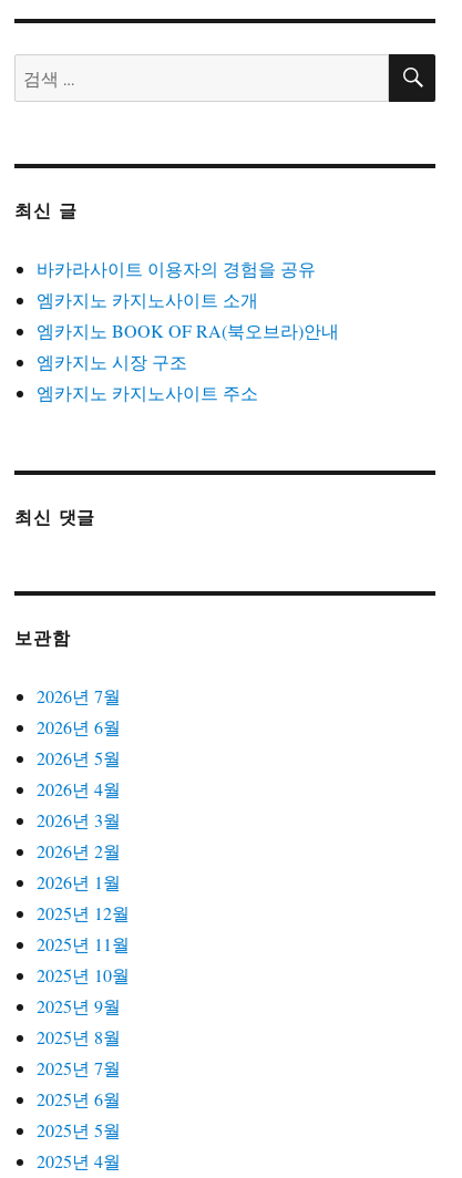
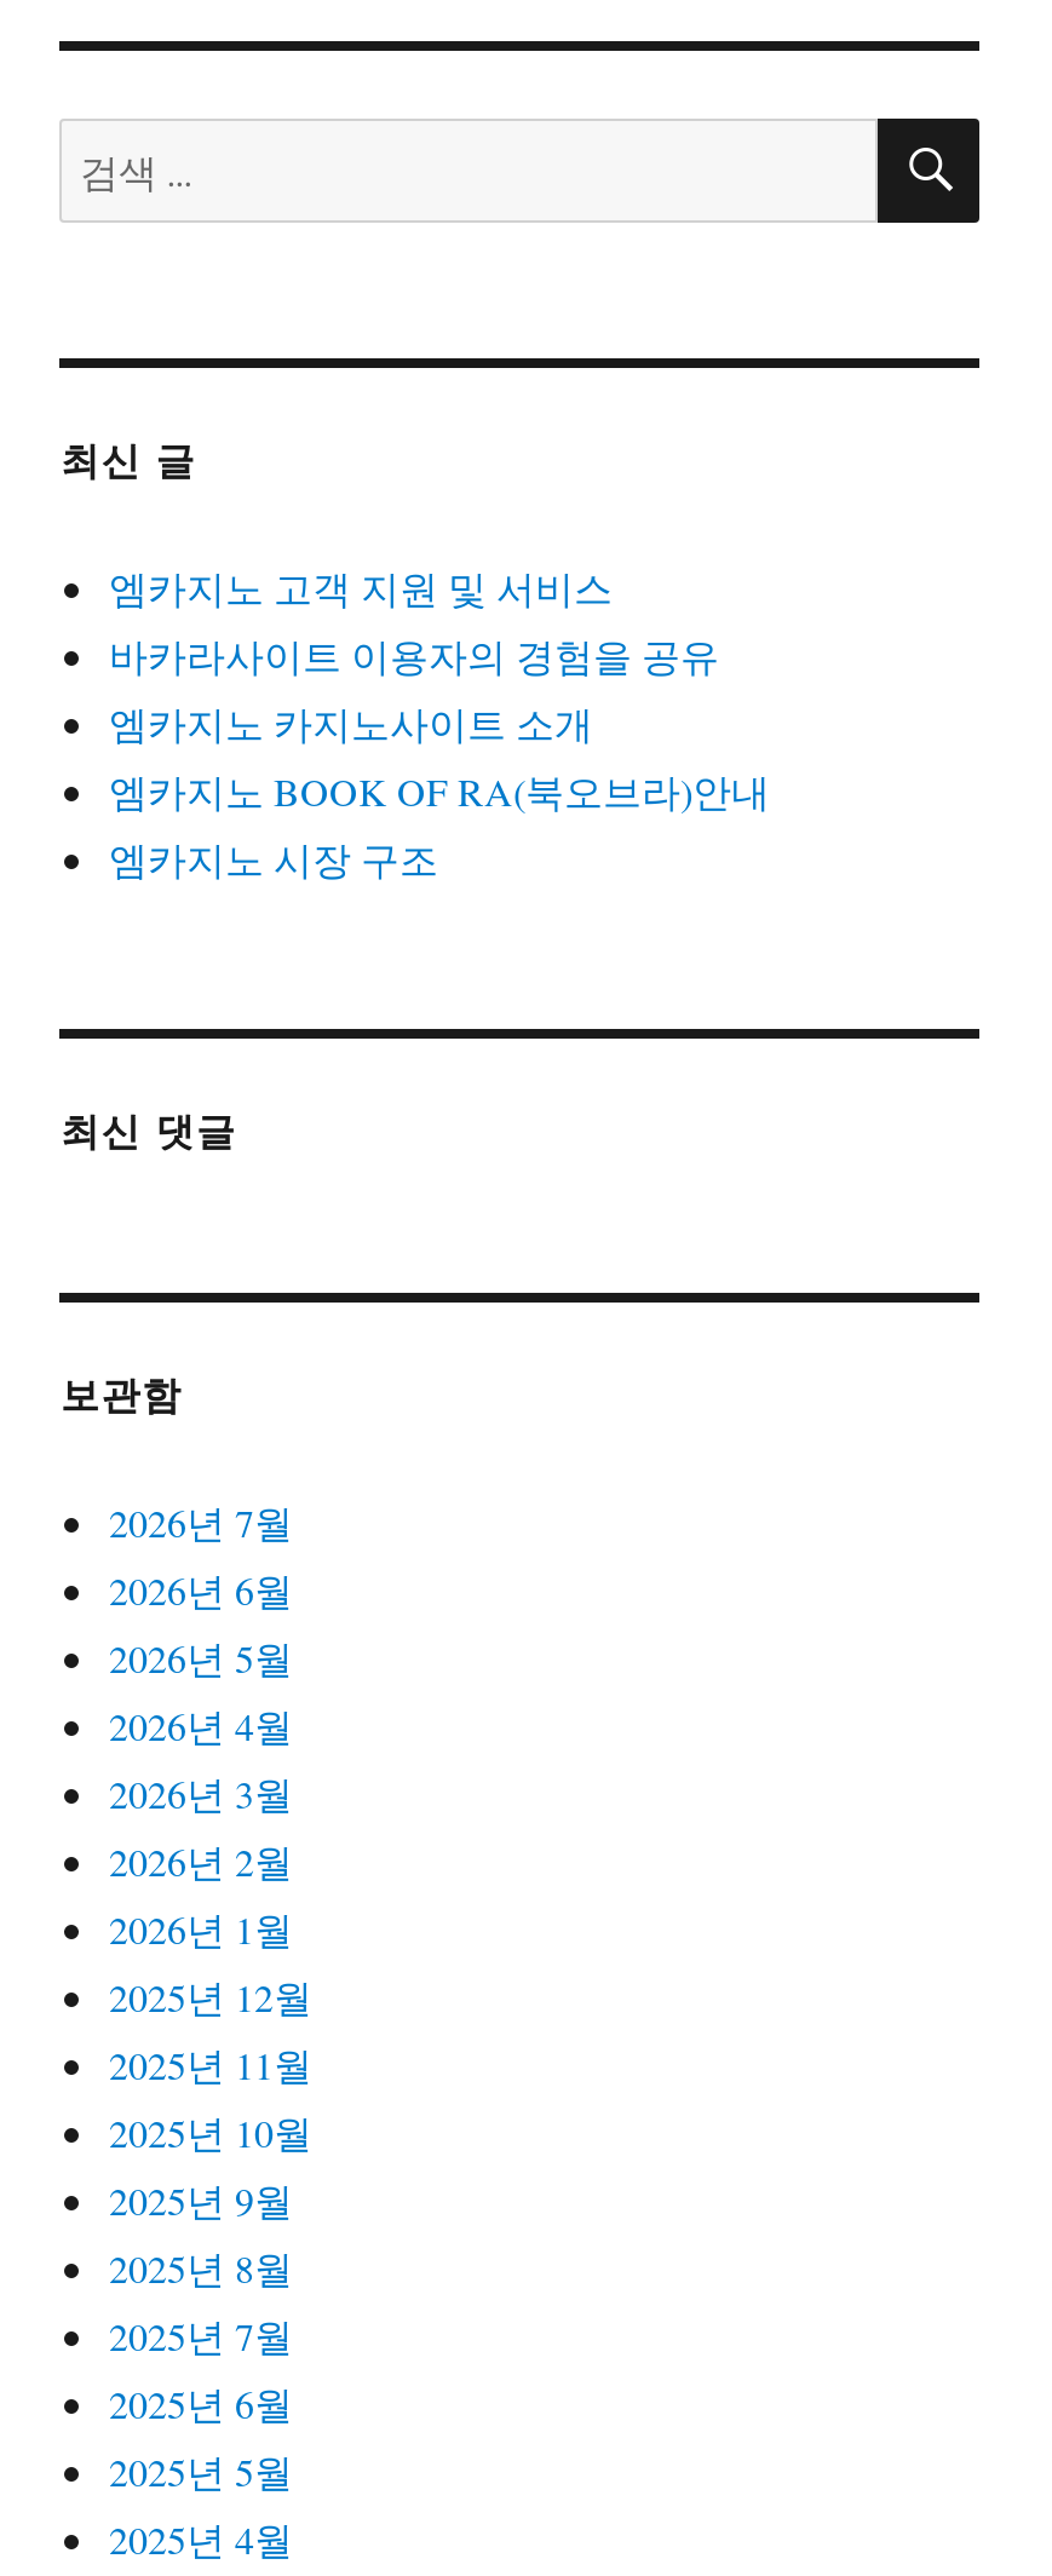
none -> [109,561,613,612] 엠카지노 고객 지원 및 서비스
moved [37,257,316,373] -> [109,629,719,883]: 바카라사이트 이용자의 경험을 공유 | 엠카지노 카지노사이트 소개 | 엠카지노 시장 구조
[37,381,259,404] 엠카지노 카지노사이트 주소 -> none

